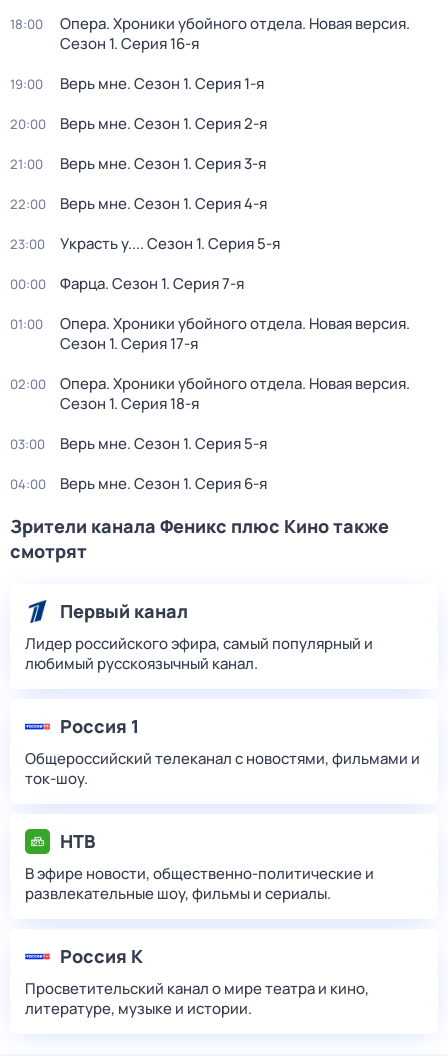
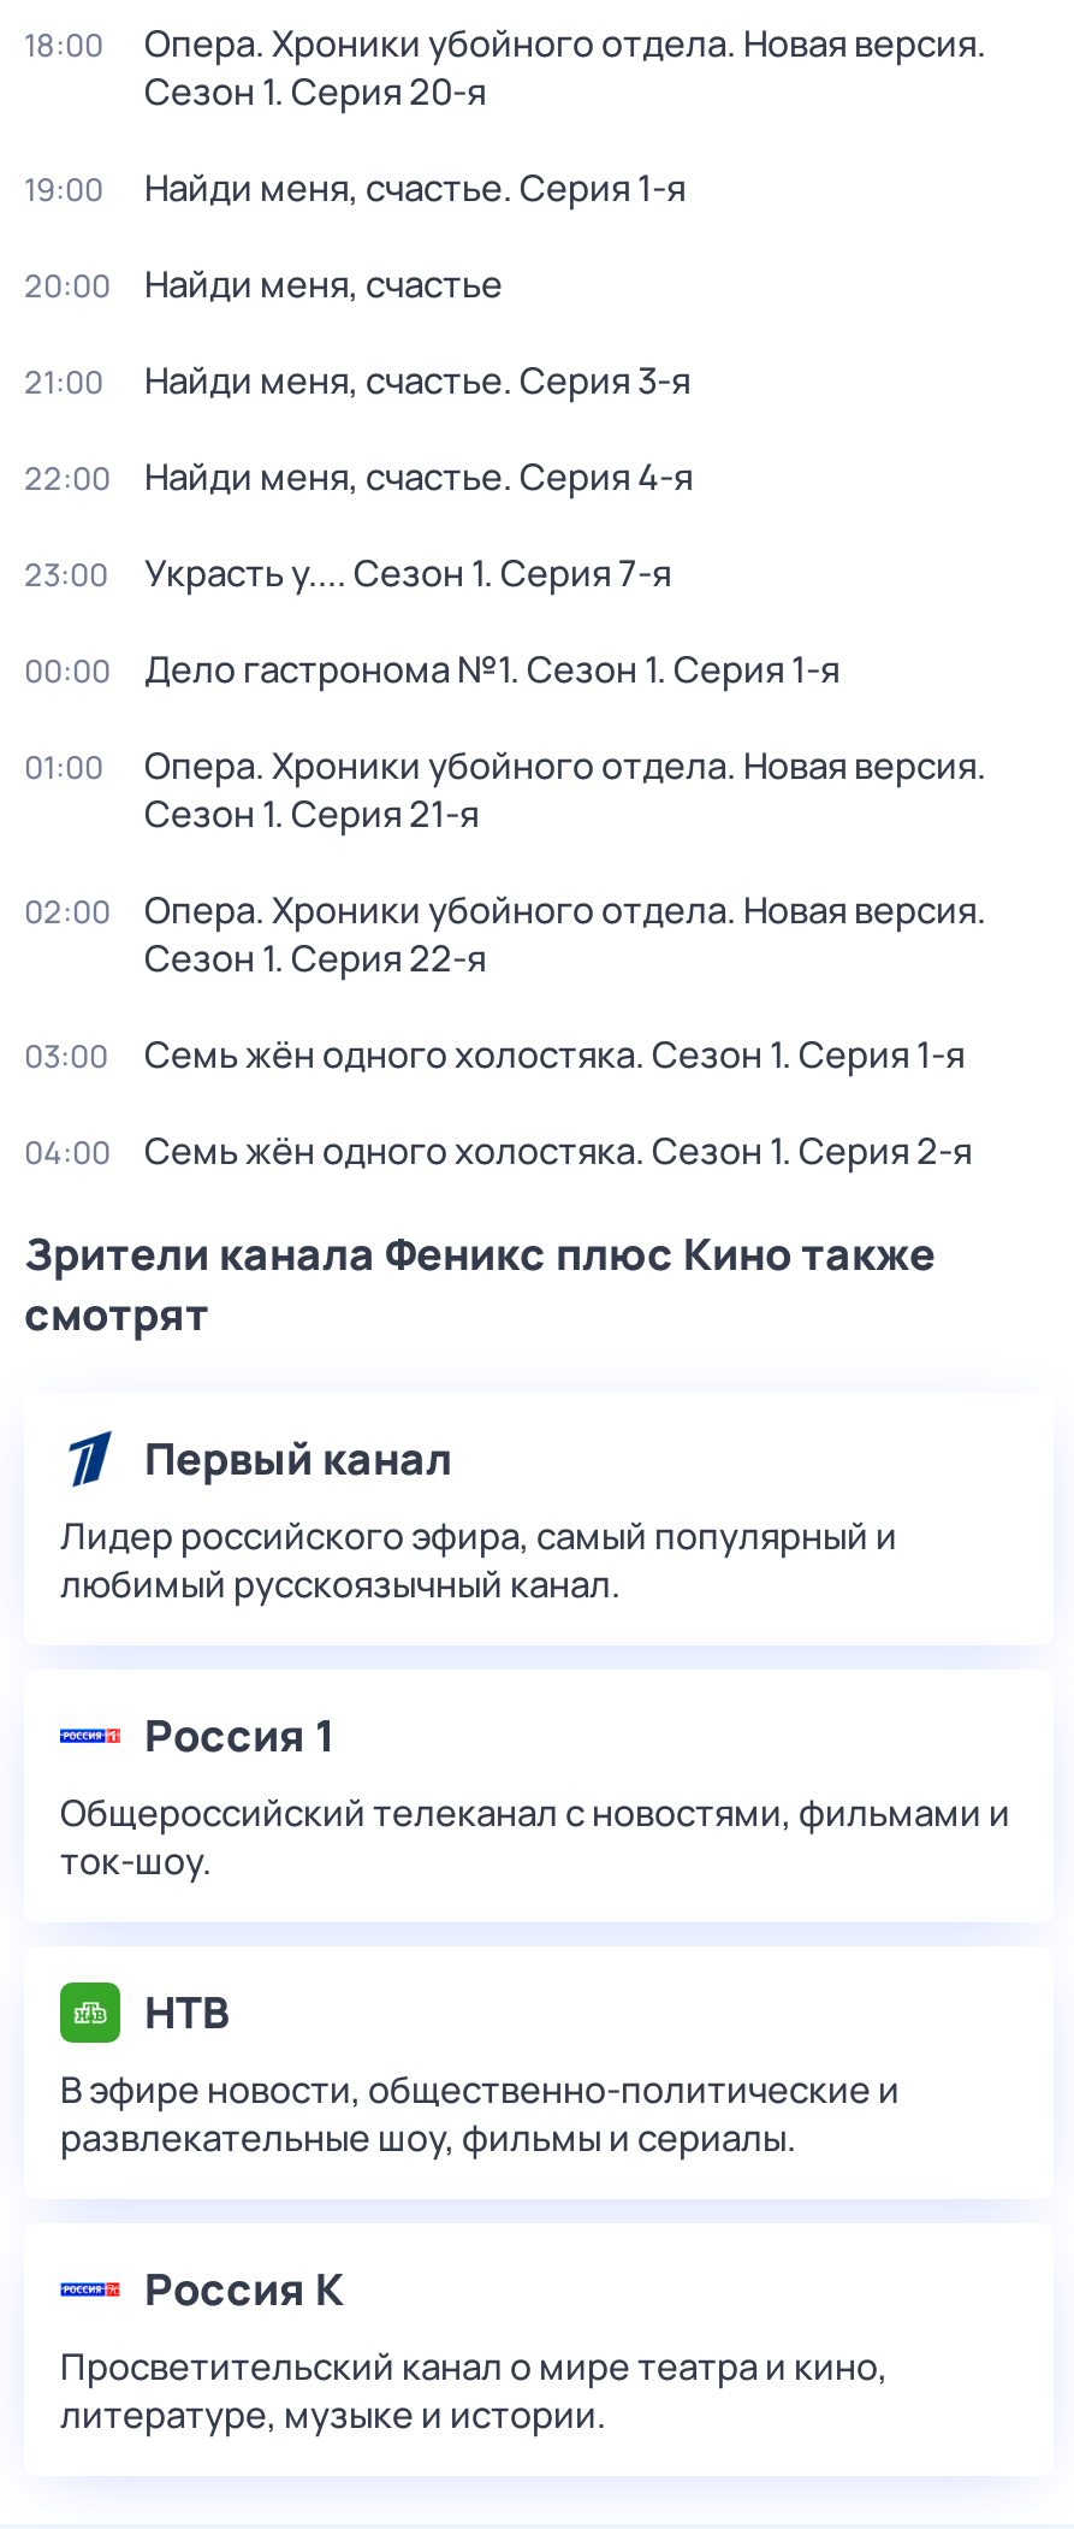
[60,33,199,54] Сезон 1. Серия 16-я -> [144,66,486,117] Сезон 1. Серия 20-я
[60,73,264,94] Верь мне. Сезон 1. Серия 1-я -> [144,163,686,213] Найди меня, счастье. Серия 1-я
[60,113,267,134] Верь мне. Сезон 1. Серия 2-я -> [144,259,503,309] Найди меня, счастье
[60,153,266,174] Верь мне. Сезон 1. Серия 3-я -> [144,355,690,406] Найди меня, счастье. Серия 3-я
[60,193,267,214] Верь мне. Сезон 1. Серия 4-я -> [144,451,693,502] Найди меня, счастье. Серия 4-я
[60,233,280,254] Украсть у.... Сезон 1. Серия 5-я -> [144,548,671,598] Украсть у.... Сезон 1. Серия 7-я
[60,273,244,294] Фарца. Сезон 1. Серия 7-я -> [144,644,839,695] Дело гастронома №1. Сезон 1. Серия 1-я
[60,333,198,354] Сезон 1. Серия 17-я -> [144,788,479,839] Сезон 1. Серия 21-я
[60,393,199,414] Сезон 1. Серия 18-я -> [144,933,486,983] Сезон 1. Серия 22-я
[60,433,267,454] Верь мне. Сезон 1. Серия 5-я -> [144,1029,965,1080] Семь жён одного холостяка. Сезон 1. Серия 1-я
[60,473,267,494] Верь мне. Сезон 1. Серия 6-я -> [144,1125,972,1176] Семь жён одного холостяка. Сезон 1. Серия 2-я

